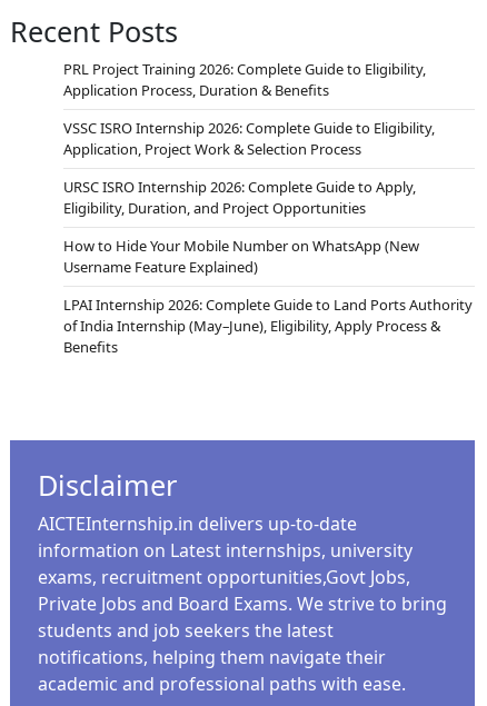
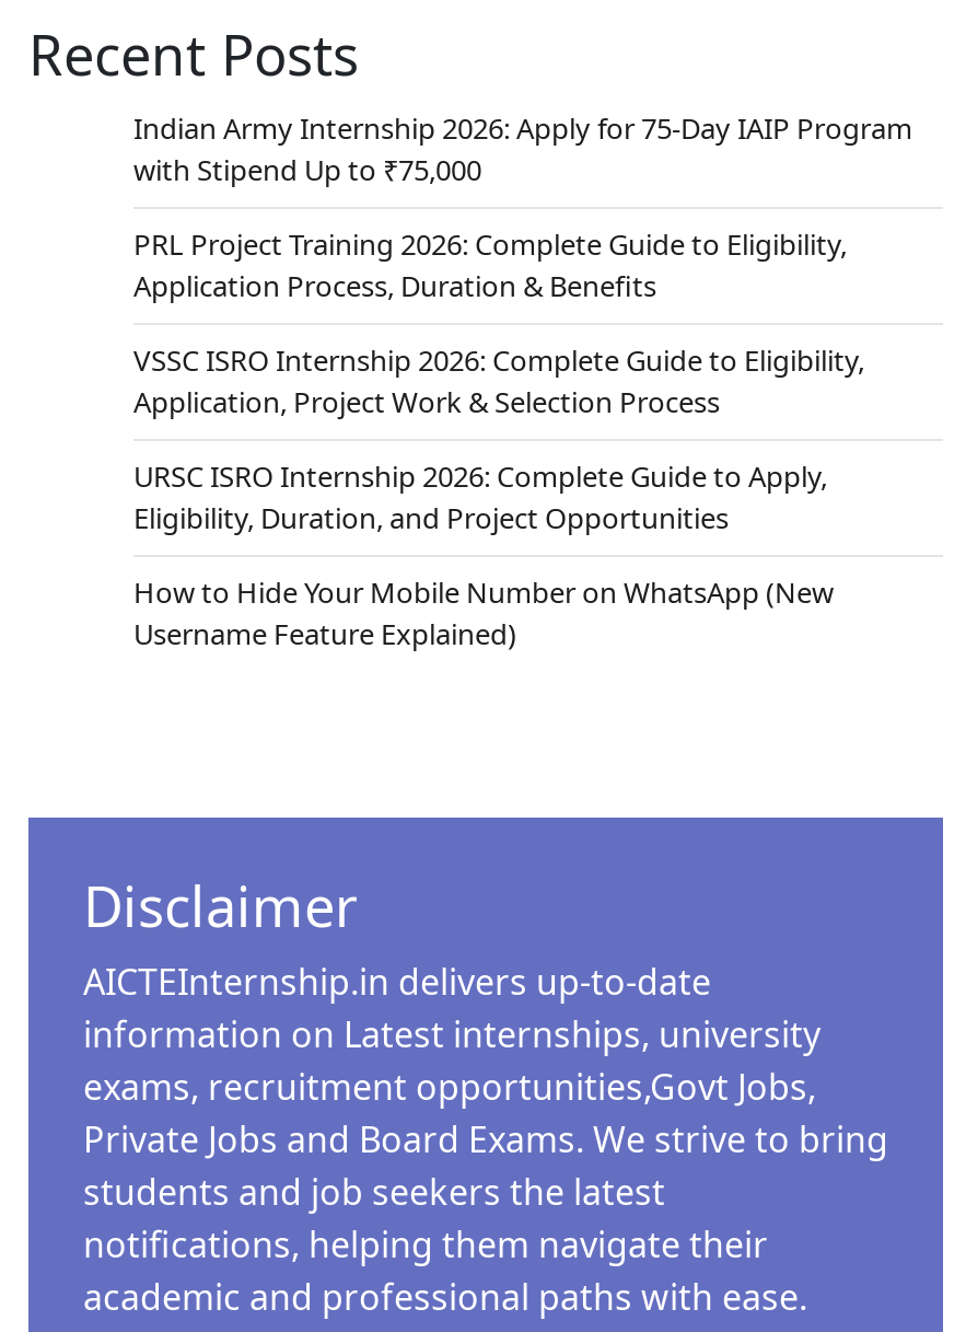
none -> [133,109,912,190] Indian Army Internship 2026: Apply for 75-Day IAIP Program | with Stipend Up to ₹75,000
moved [63,59,435,277] -> [133,225,864,654]: PRL Project Training 2026: Complete Guide to Eligibility, | Application Process, Duration & Benefits | VSSC ISRO Internship 2026: Complete Guide to Eligibility, | Application, Project Work & Selection Process | URSC ISRO Internship 2026: Complete Guide to Apply, | Eligibility, Duration, and Project Opportunities | How to Hide Your Mobile Number on WhatsApp (New | Username Feature Explained)
[63,295,473,357] LPAI Internship 2026: Complete Guide to Land Ports Authority | of India Internship (May–June), Eligibility, Apply Process & | Benefits -> none

